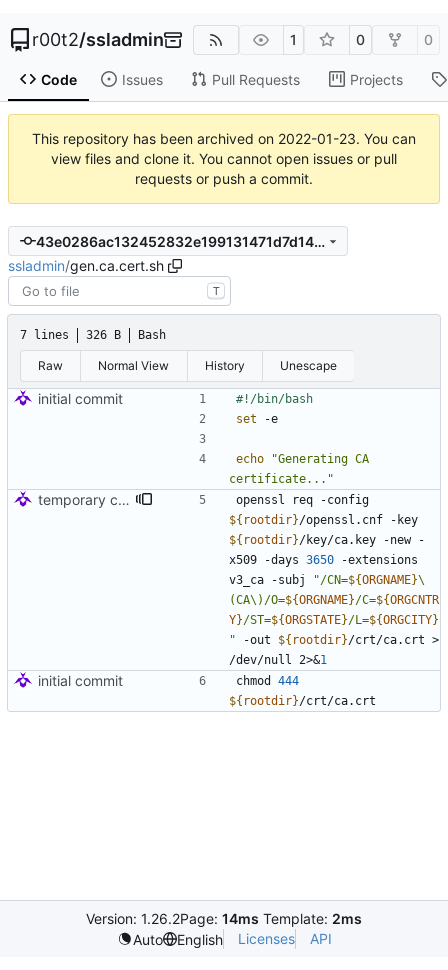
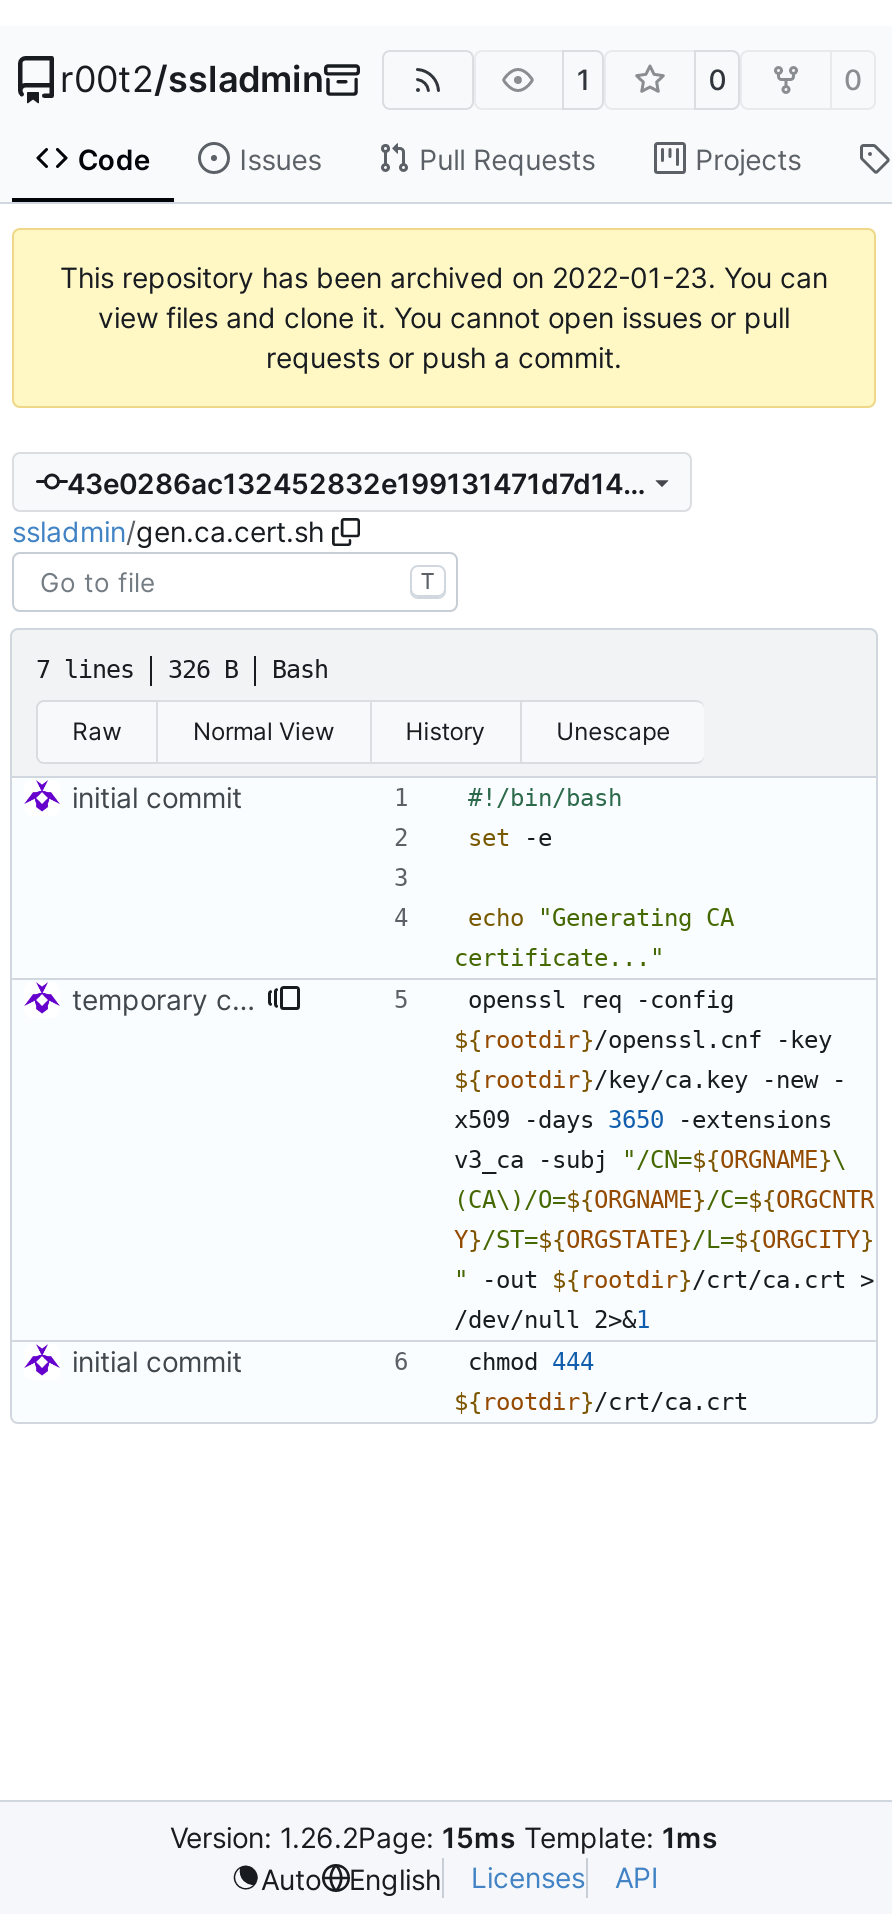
[86,910,362,927] Version: 1.26.2Page: 14ms Template: 2ms -> [170,1820,718,1854] Version: 1.26.2Page: 15ms Template: 1ms

